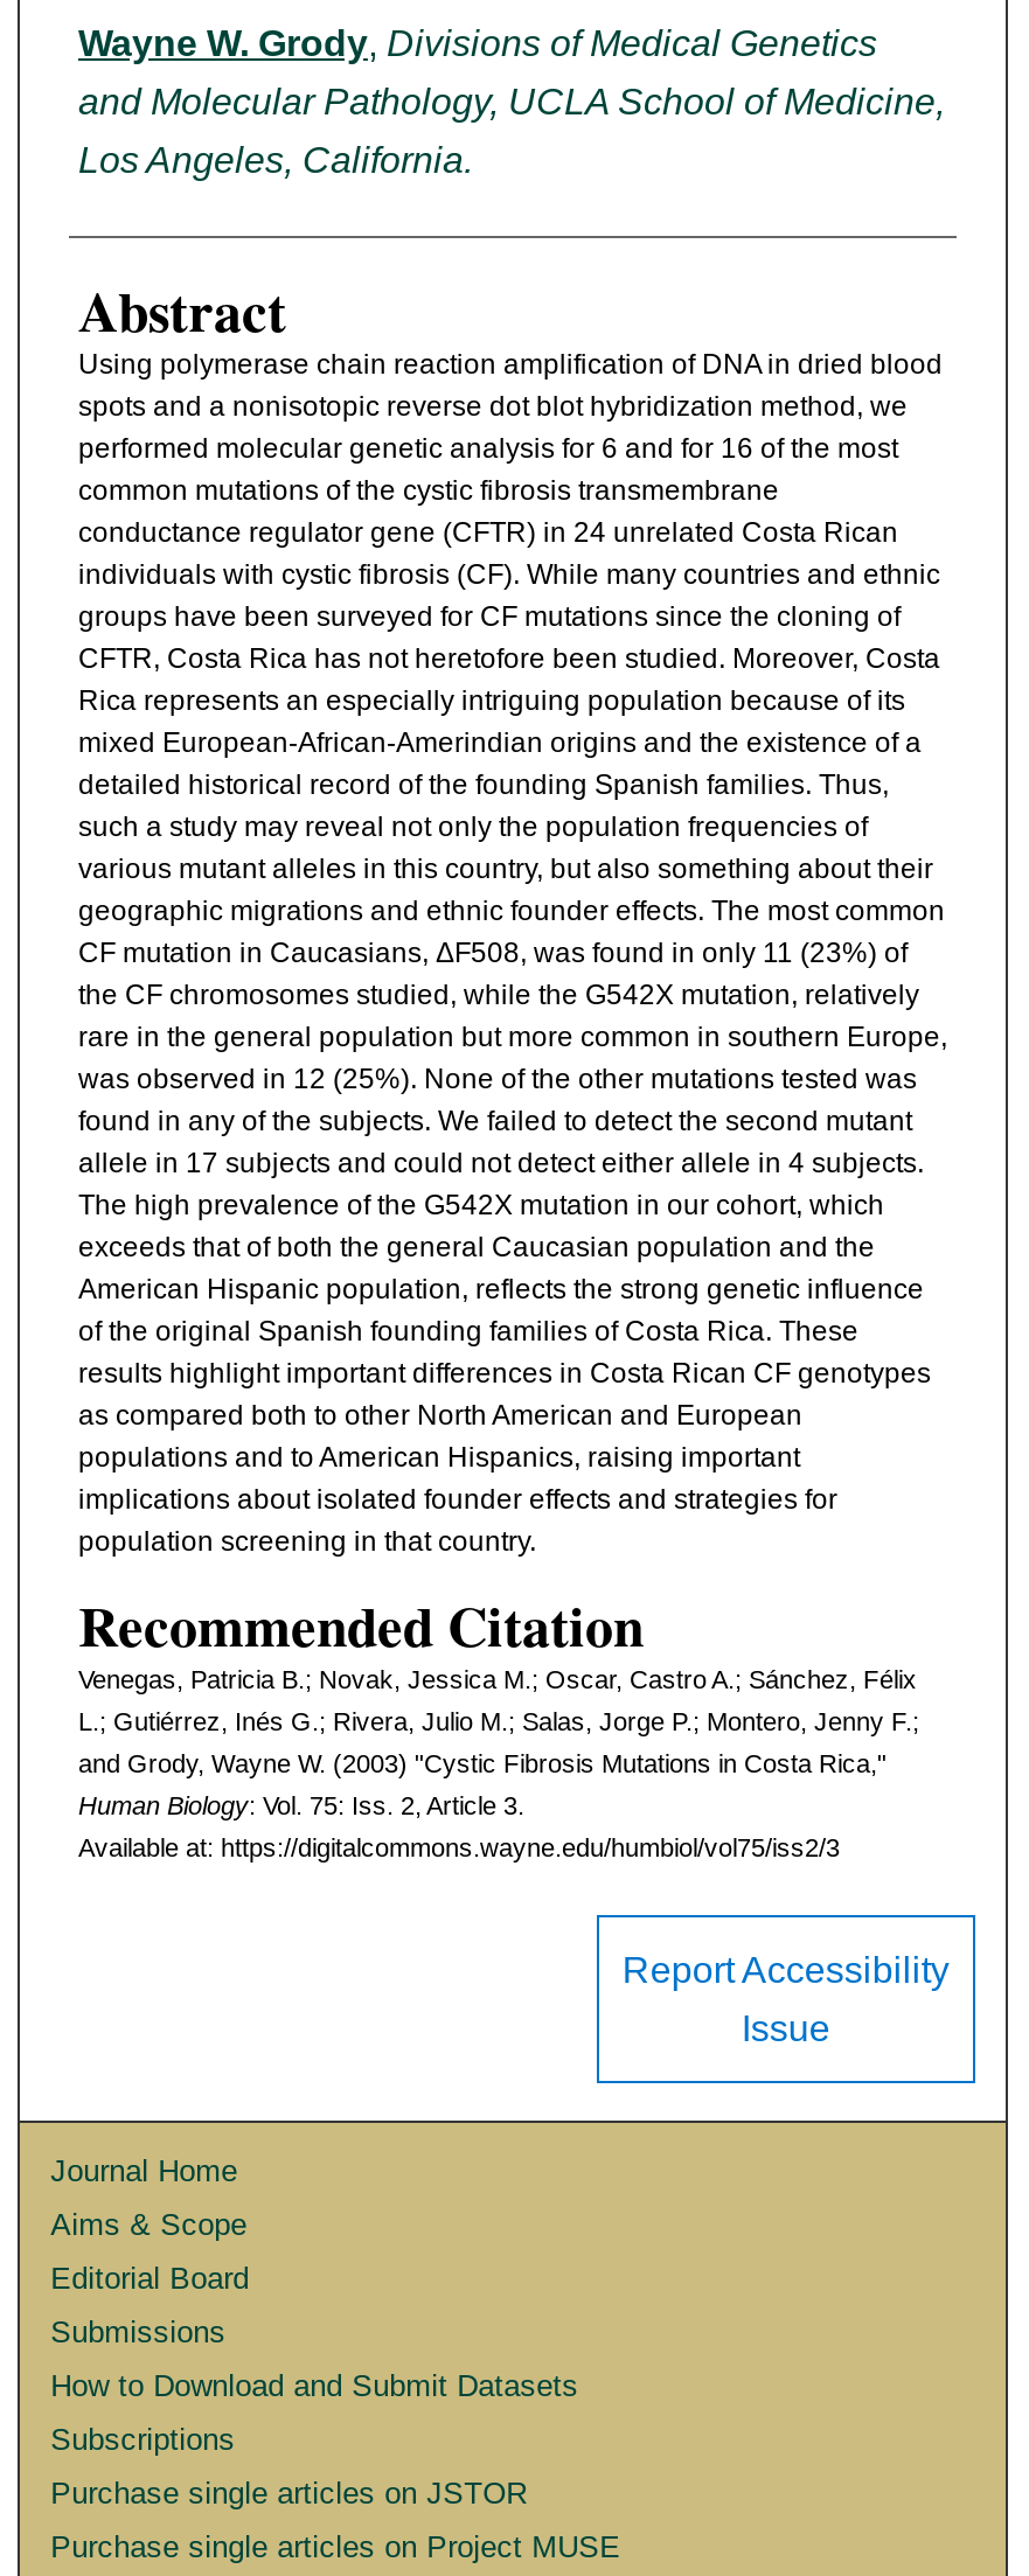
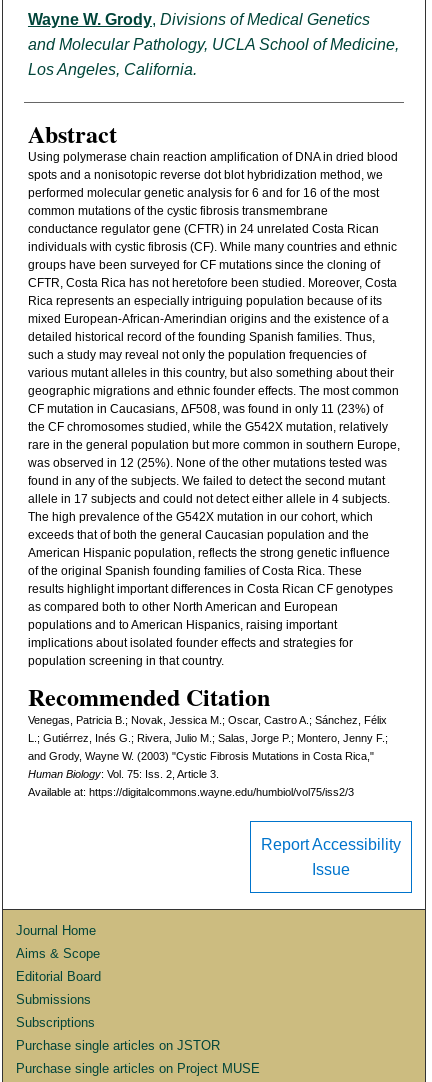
[50,2369,578,2404] How to Download and Submit Datasets -> none

